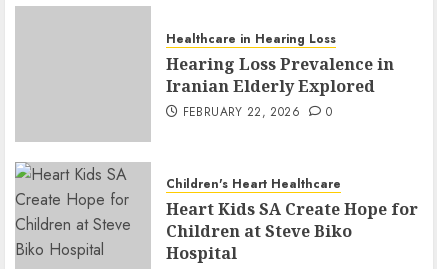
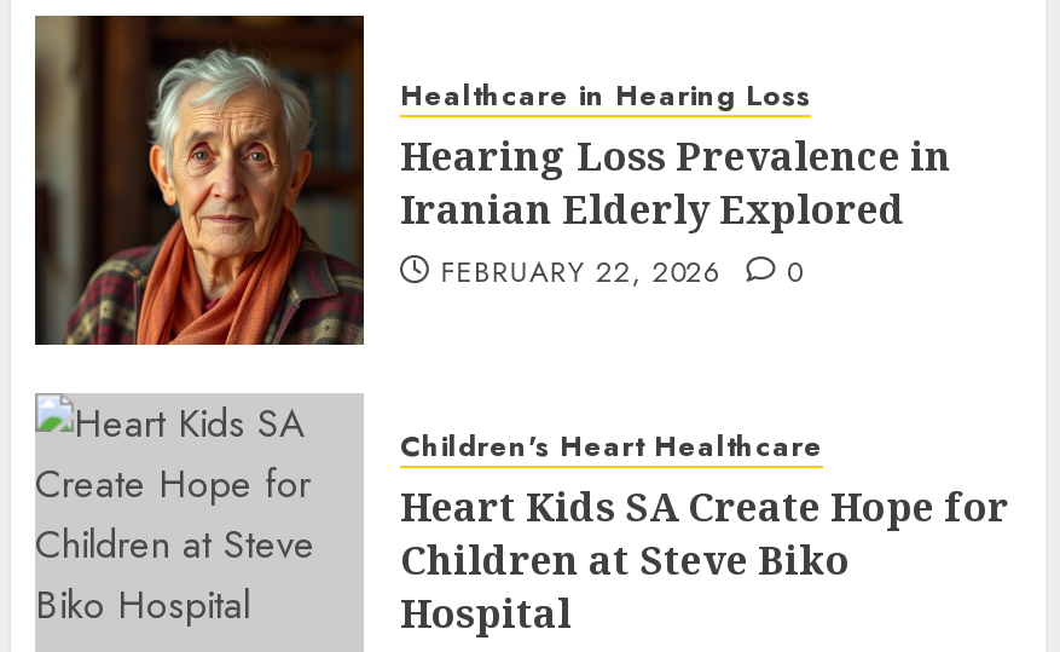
none -> [33,13,366,347] [image]

